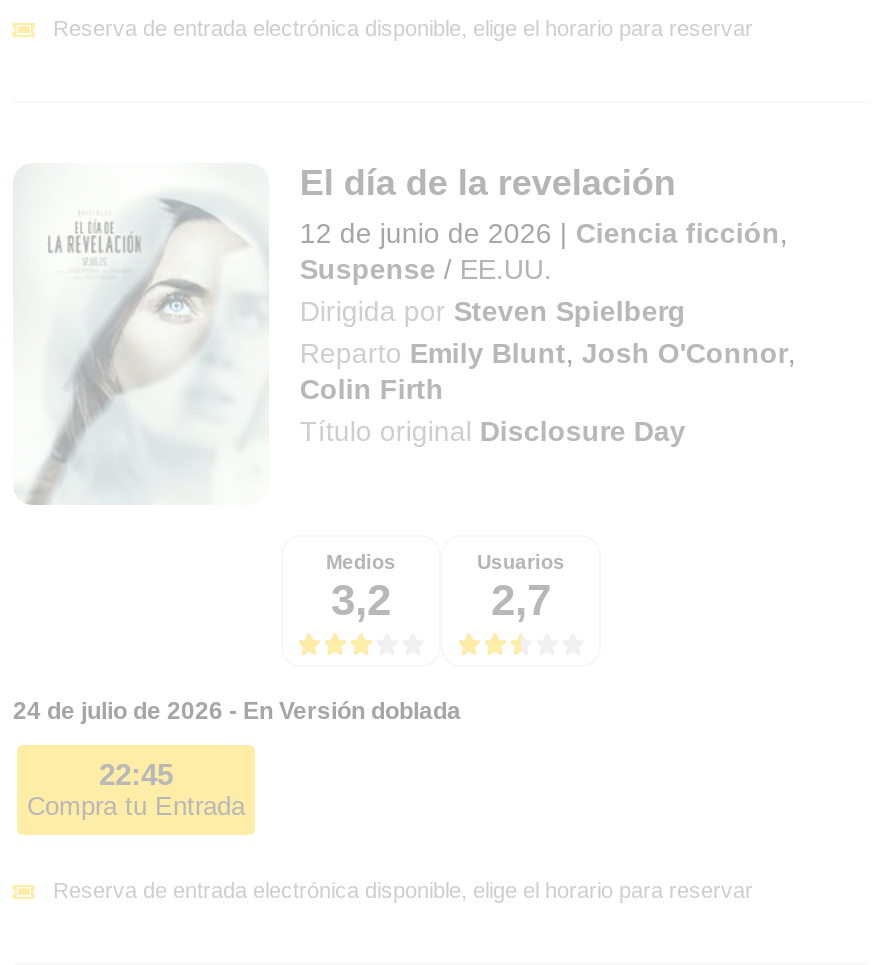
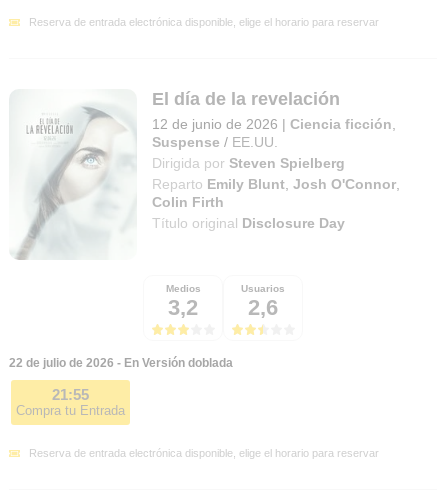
[331,575,551,625] 3,2 2,7 -> [168,295,278,320] 3,2 2,6
[13,697,461,725] 24 de julio de 2026 - En Versión doblada -> [9,356,233,370] 22 de julio de 2026 - En Versión doblada
[99,758,173,792] 22:45 -> [52,386,89,403] 21:55

